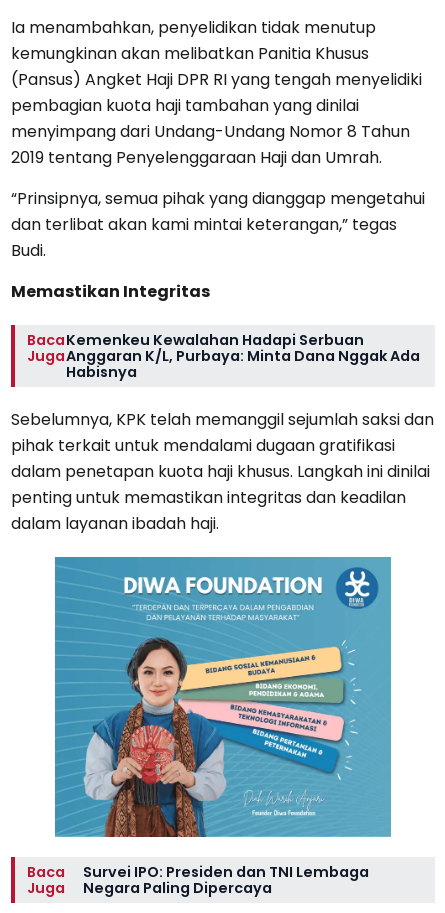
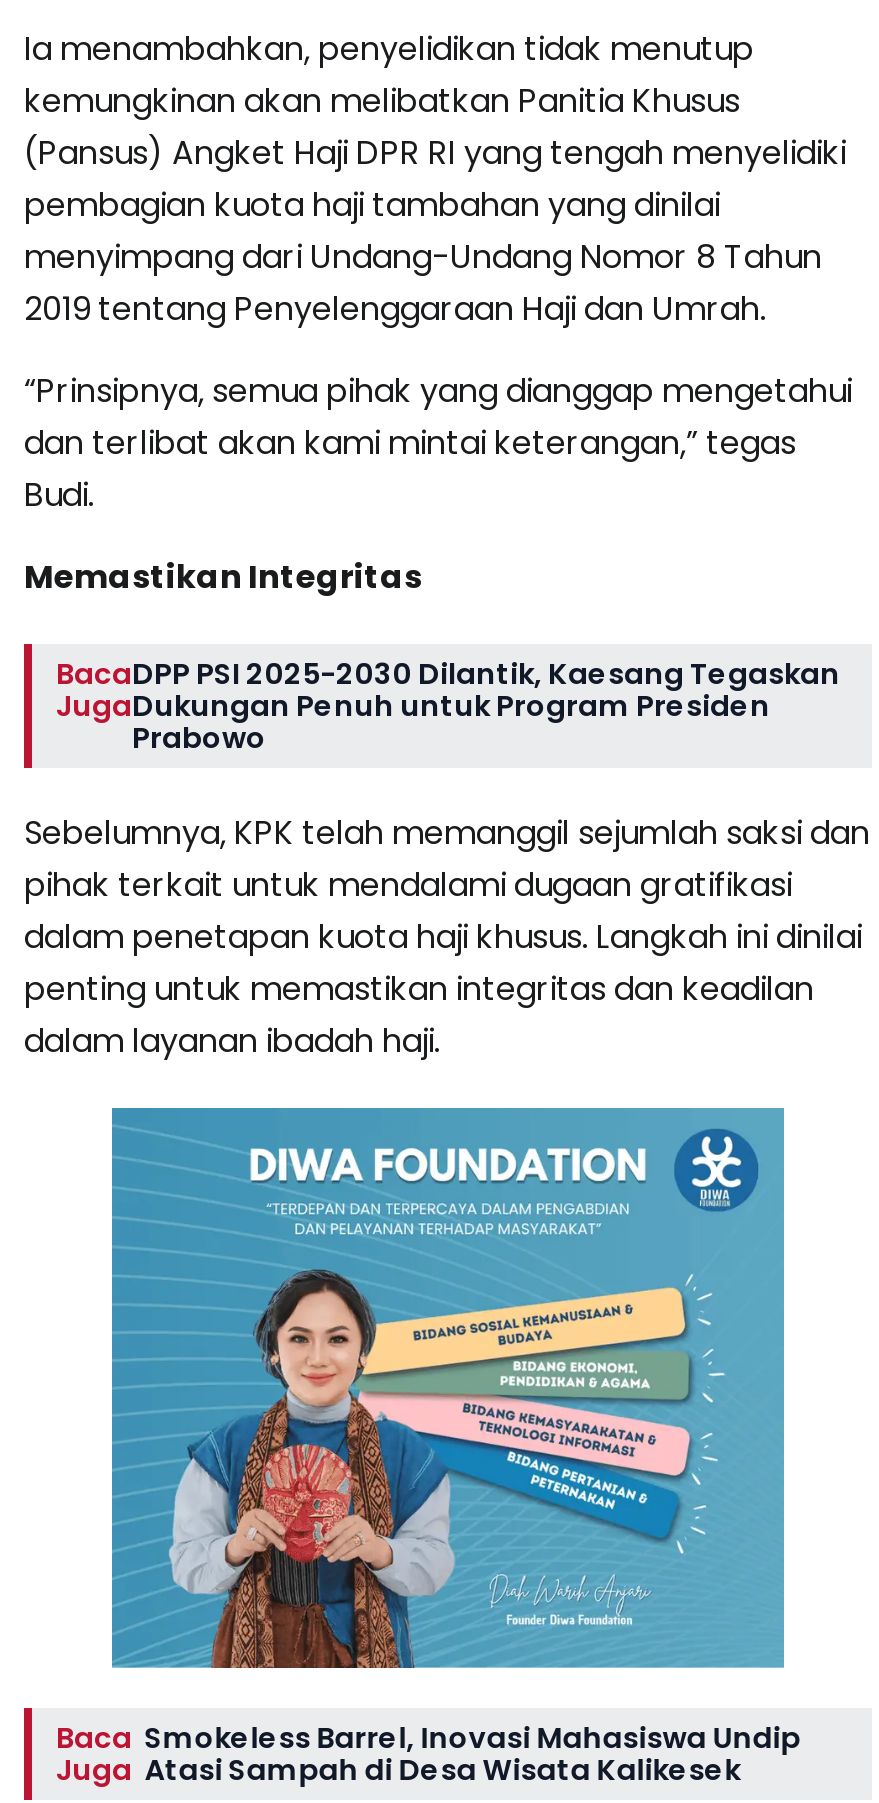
[66,329,420,381] Kemenkeu Kewalahan Hadapi Serbuan | Anggaran K/L, Purbaya: Minta Dana Nggak Ada | Habisnya -> [132,653,840,757] DPP PSI 2025-2030 Dilantik, Kaesang Tegaskan | Dukungan Penuh untuk Program Presiden | Prabowo
[83,862,369,898] Survei IPO: Presiden dan TNI Lembaga | Negara Paling Dipercaya -> [144,1717,800,1789] Smokeless Barrel, Inovasi Mahasiswa Undip | Atasi Sampah di Desa Wisata Kalikesek

